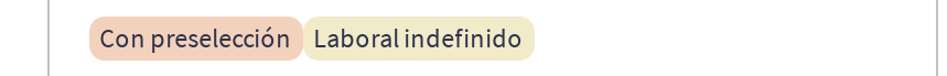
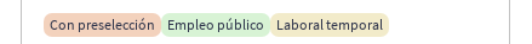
[313,22,523,55] Laboral indefinido -> [167,16,382,34] Empleo público | Laboral temporal

